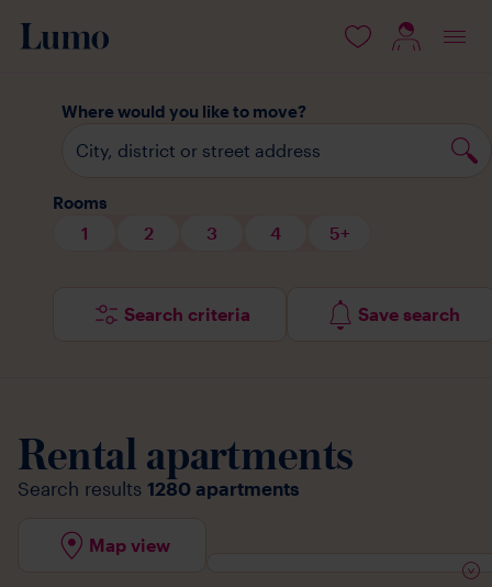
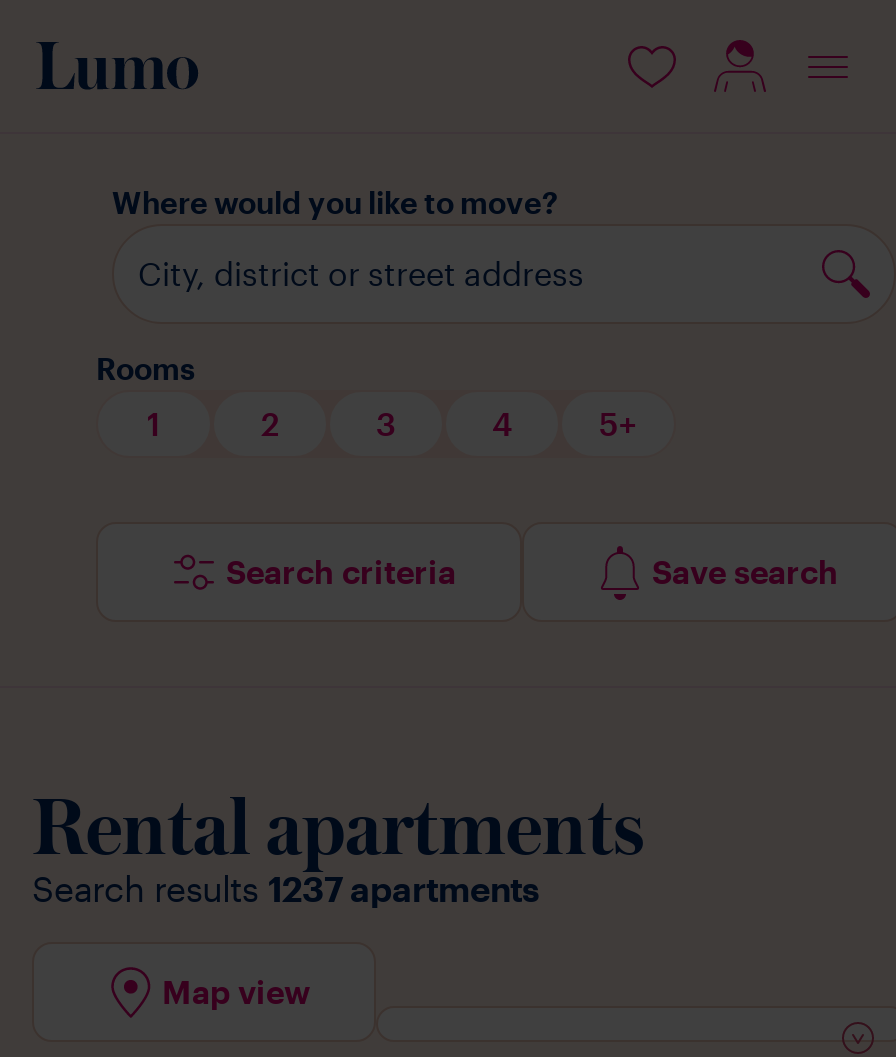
[18,477,300,499] Search results 1280 apartments -> [32,868,540,908] Search results 1237 apartments

